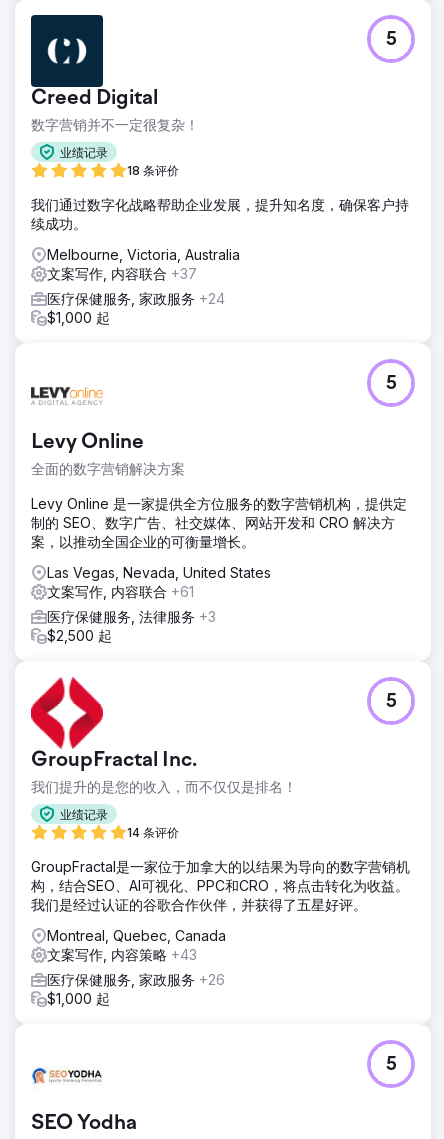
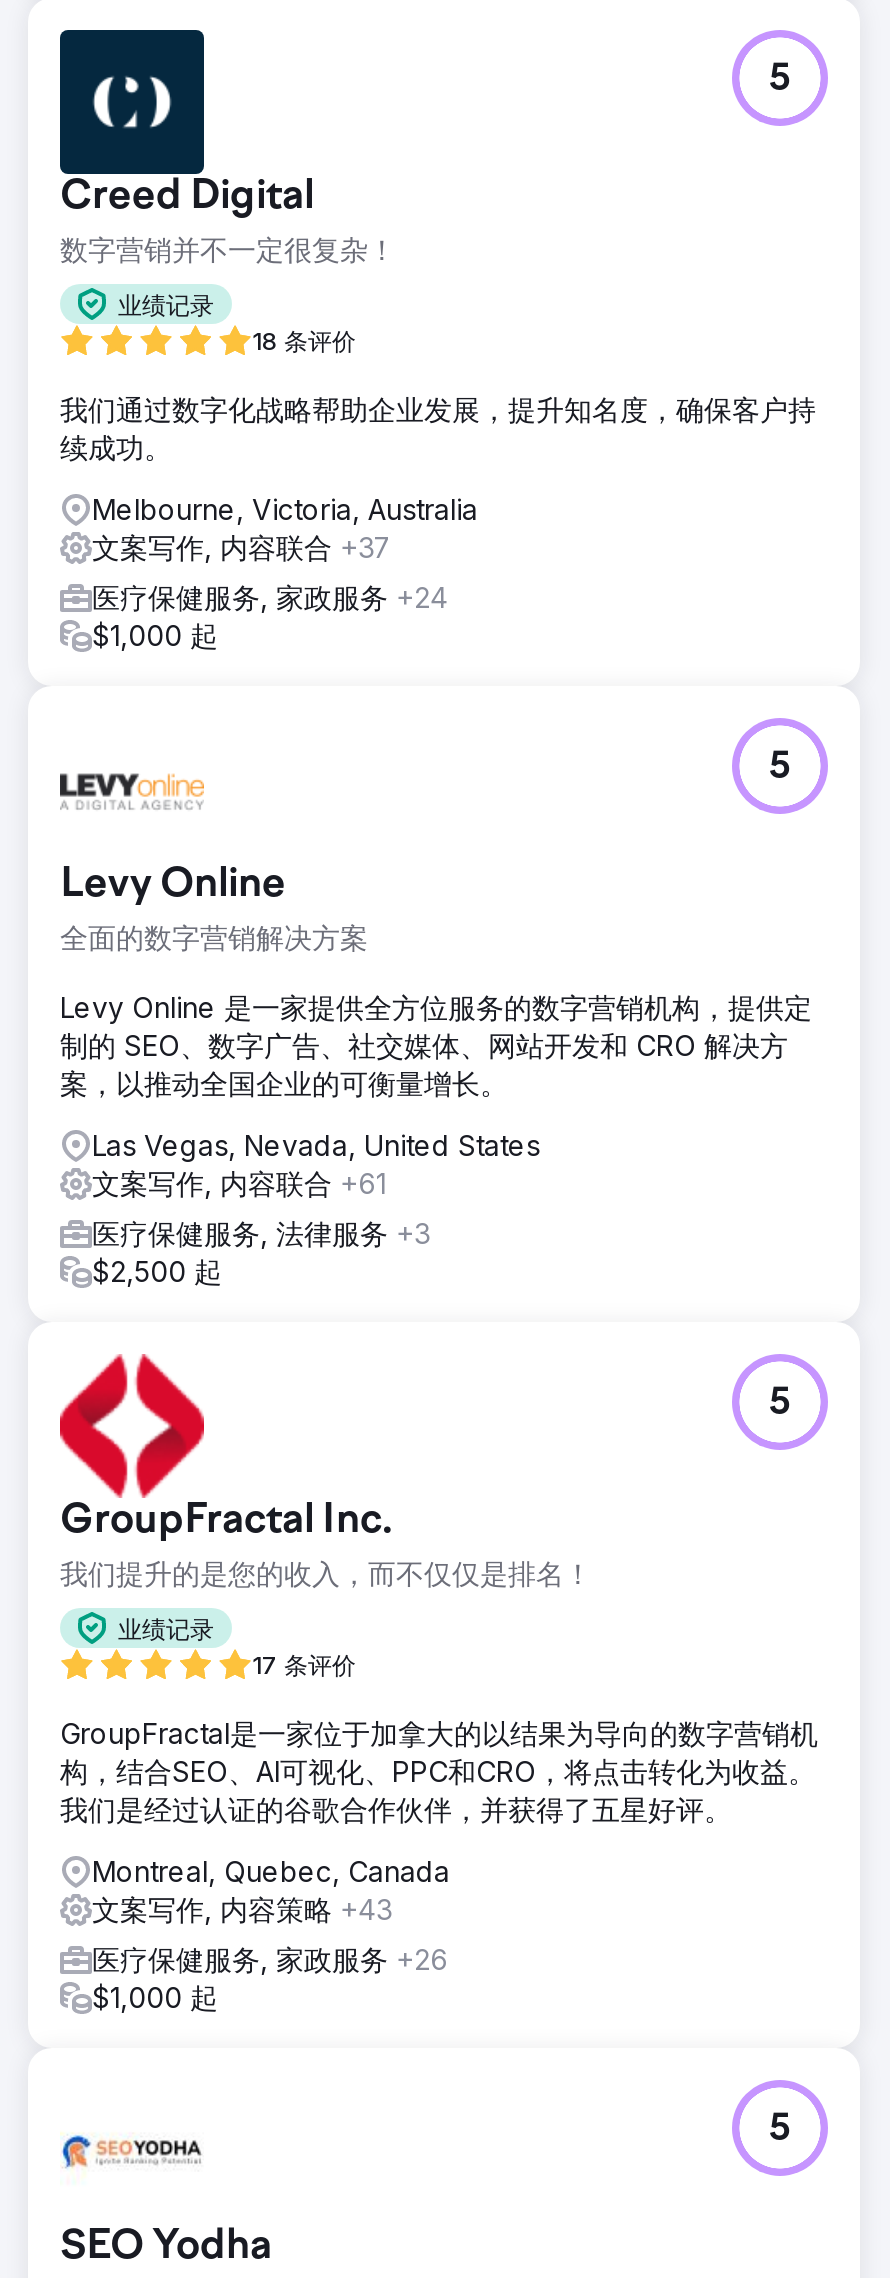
[127,825,179,840] 14 条评价 -> [252,1650,356,1680] 17 条评价

